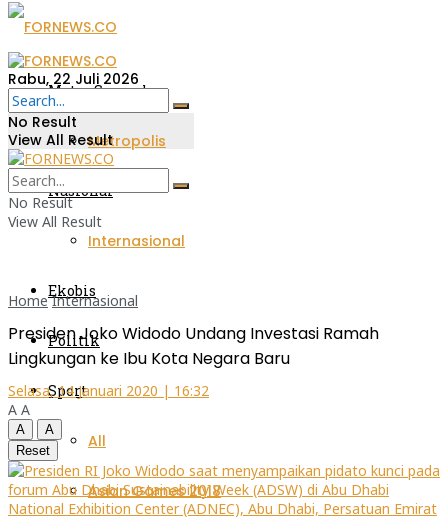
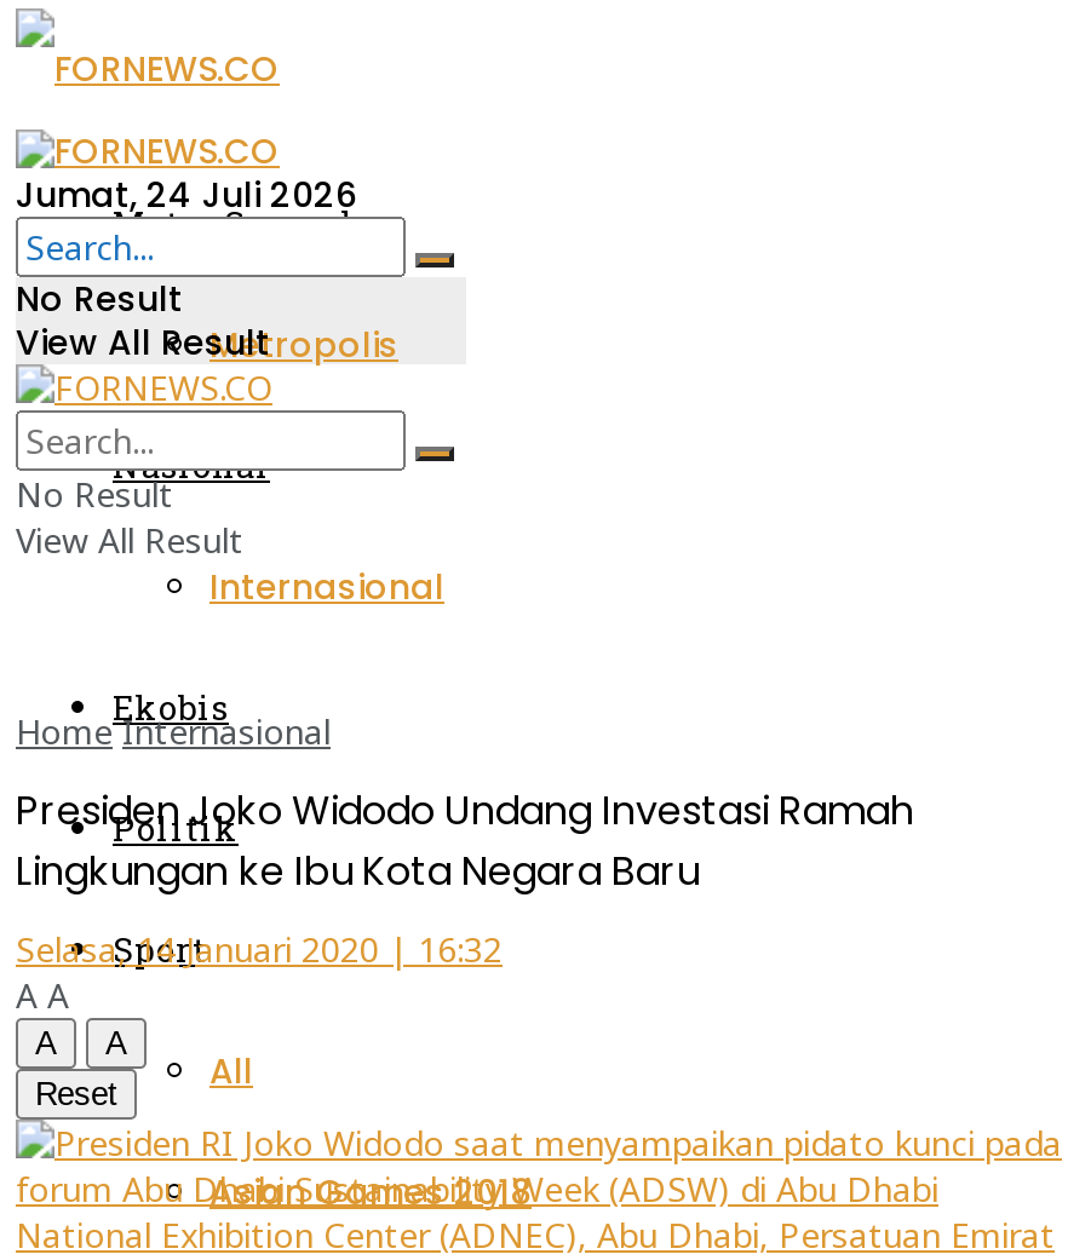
[8,69,139,89] Rabu, 22 Juli 2026 -> [16,171,357,219] Jumat, 24 Juli 2026

